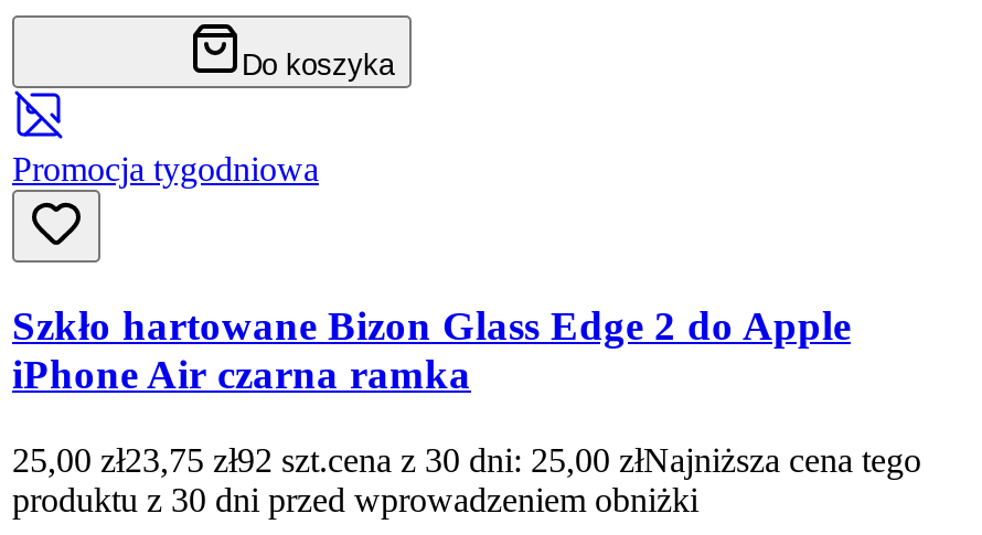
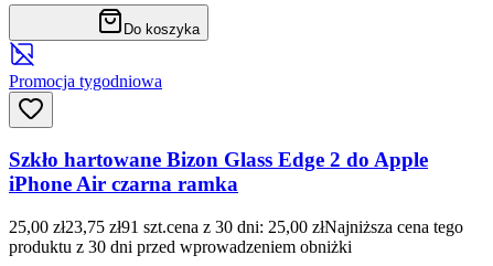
[12,441,921,479] 25,00 zł23,75 zł92 szt.cena z 30 dni: 25,00 złNajniższa cena tego -> [9,218,463,236] 25,00 zł23,75 zł91 szt.cena z 30 dni: 25,00 złNajniższa cena tego

